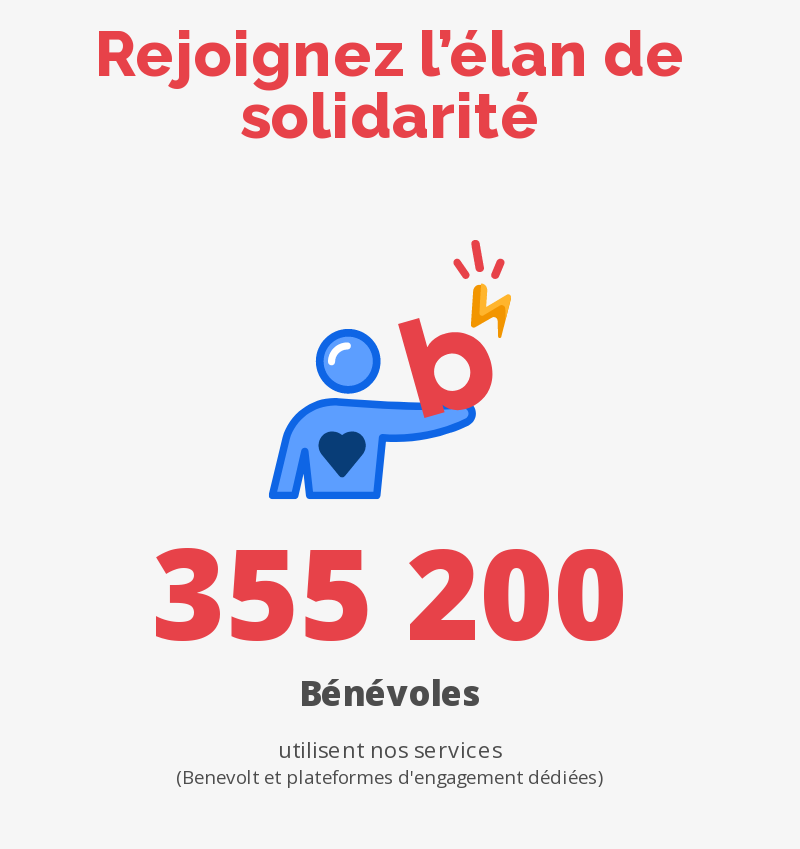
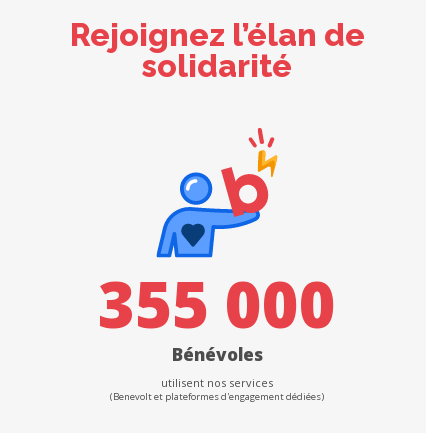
[152,507,628,677] 355 200 -> [98,261,336,346] 355 000

